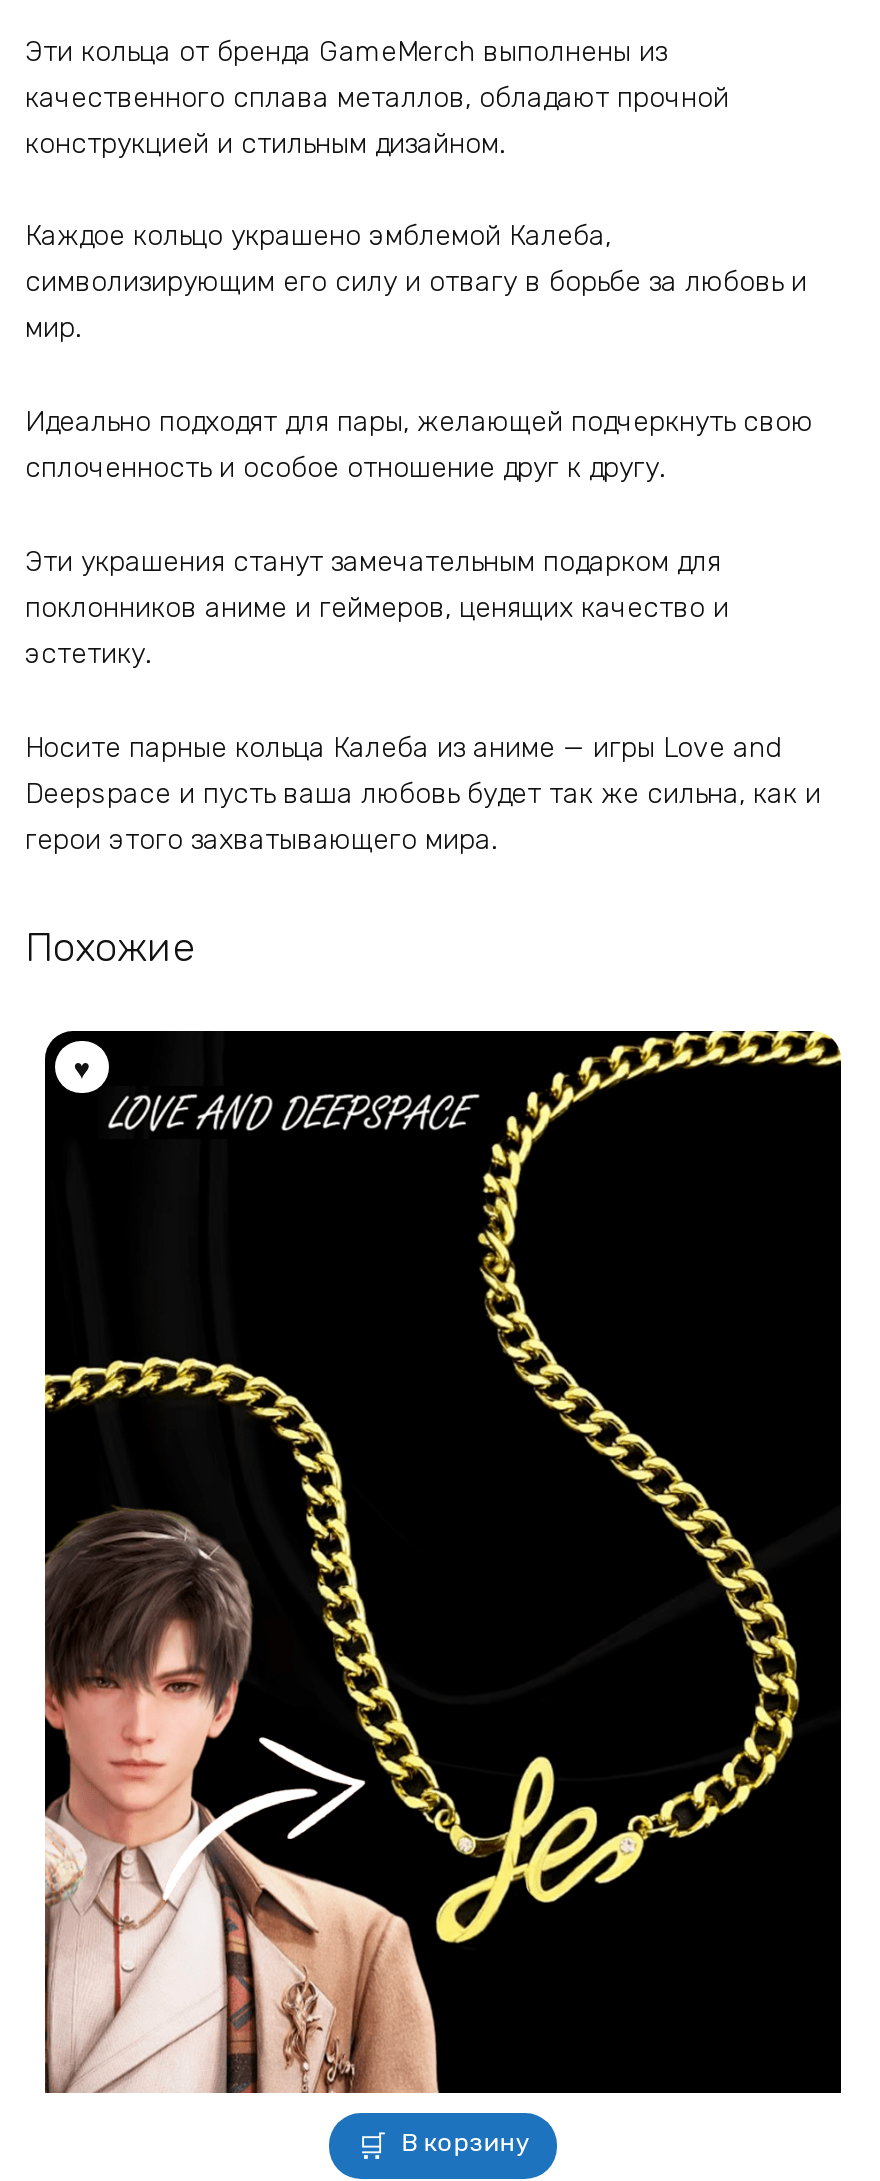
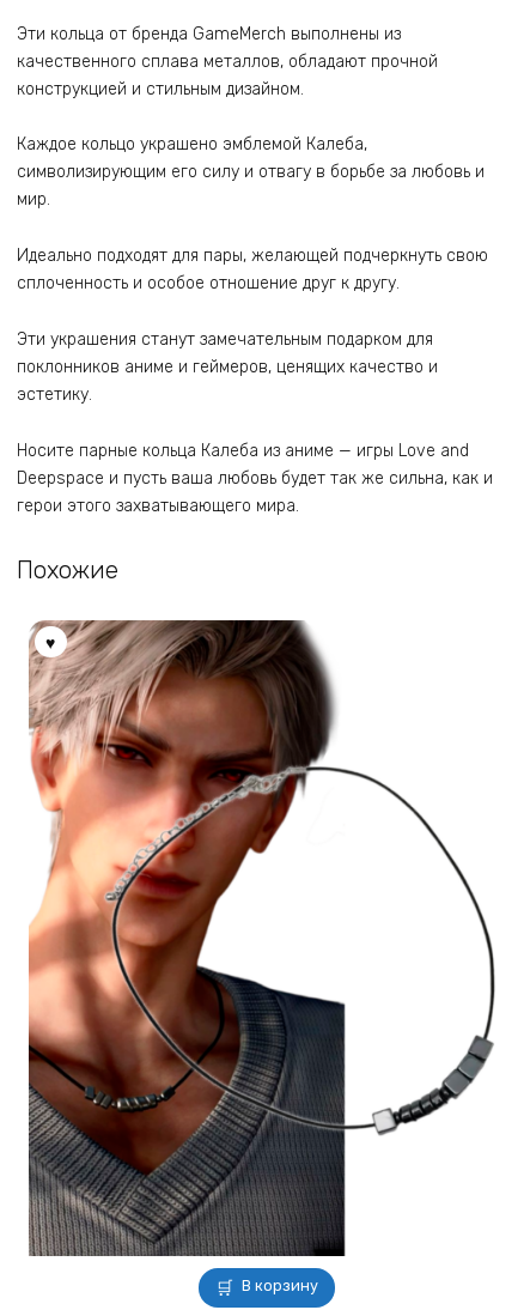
[43,1029,843,2095] [image] -> [28,619,505,1257] [image]

